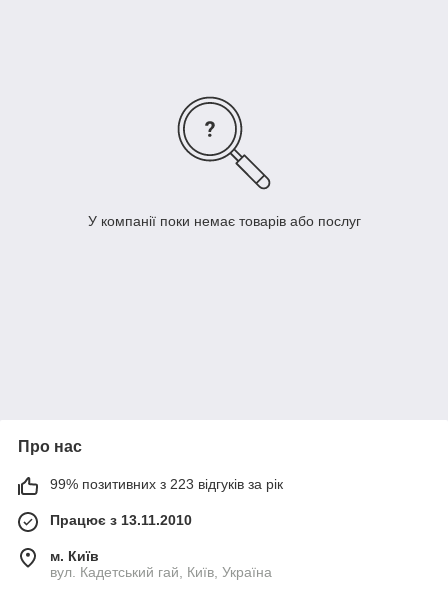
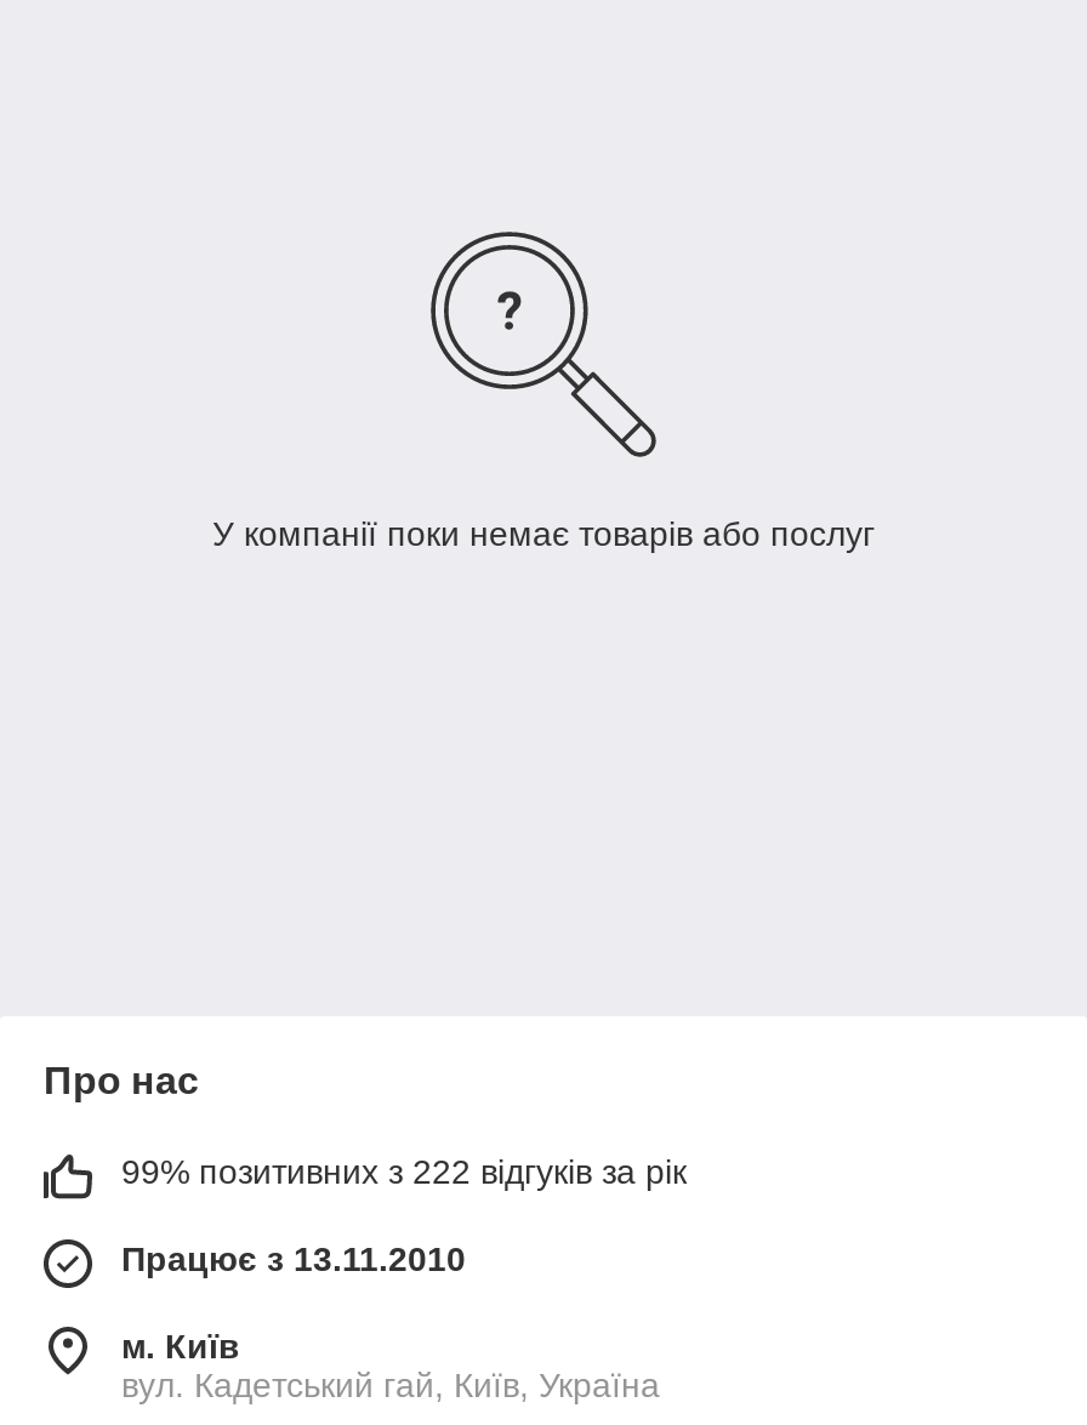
[50,476,283,492] 99% позитивних з 223 відгуків за рік -> [121,1153,687,1192] 99% позитивних з 222 відгуків за рік

